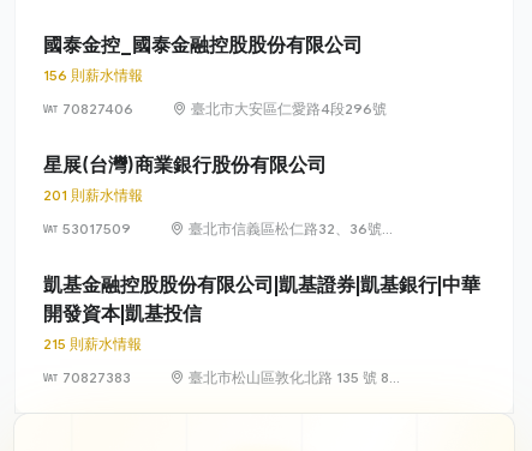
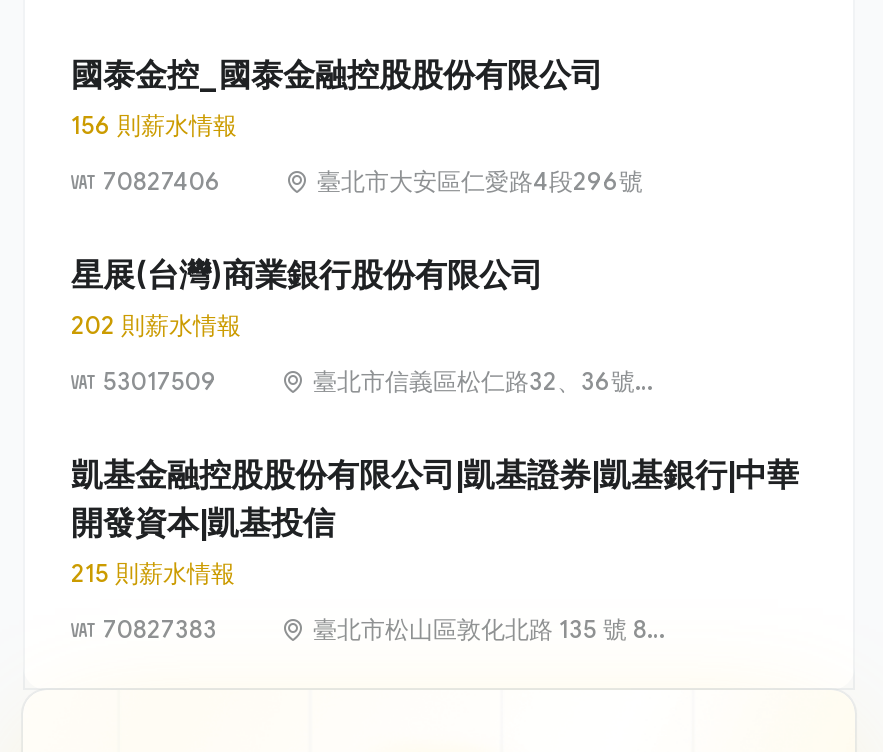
[43,186,143,204] 201 則薪水情報 -> [71,310,241,340] 202 則薪水情報

